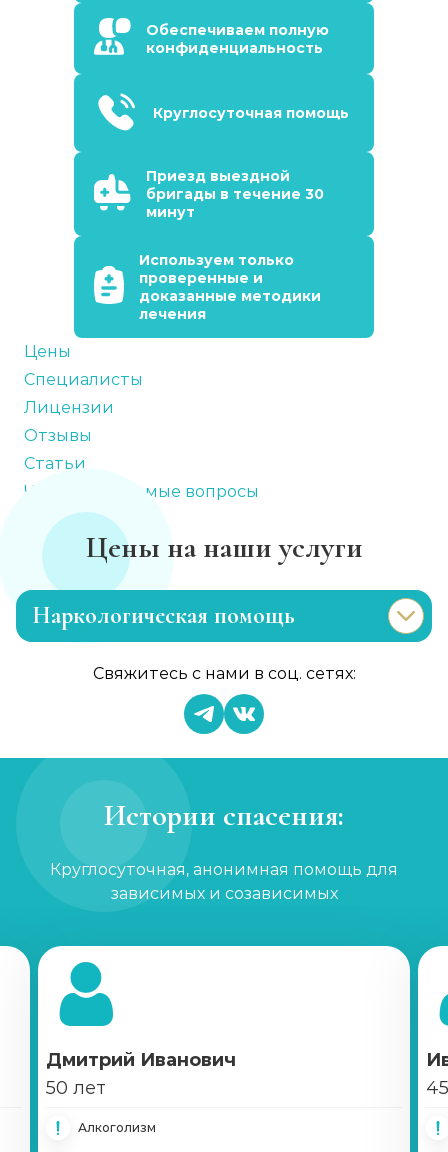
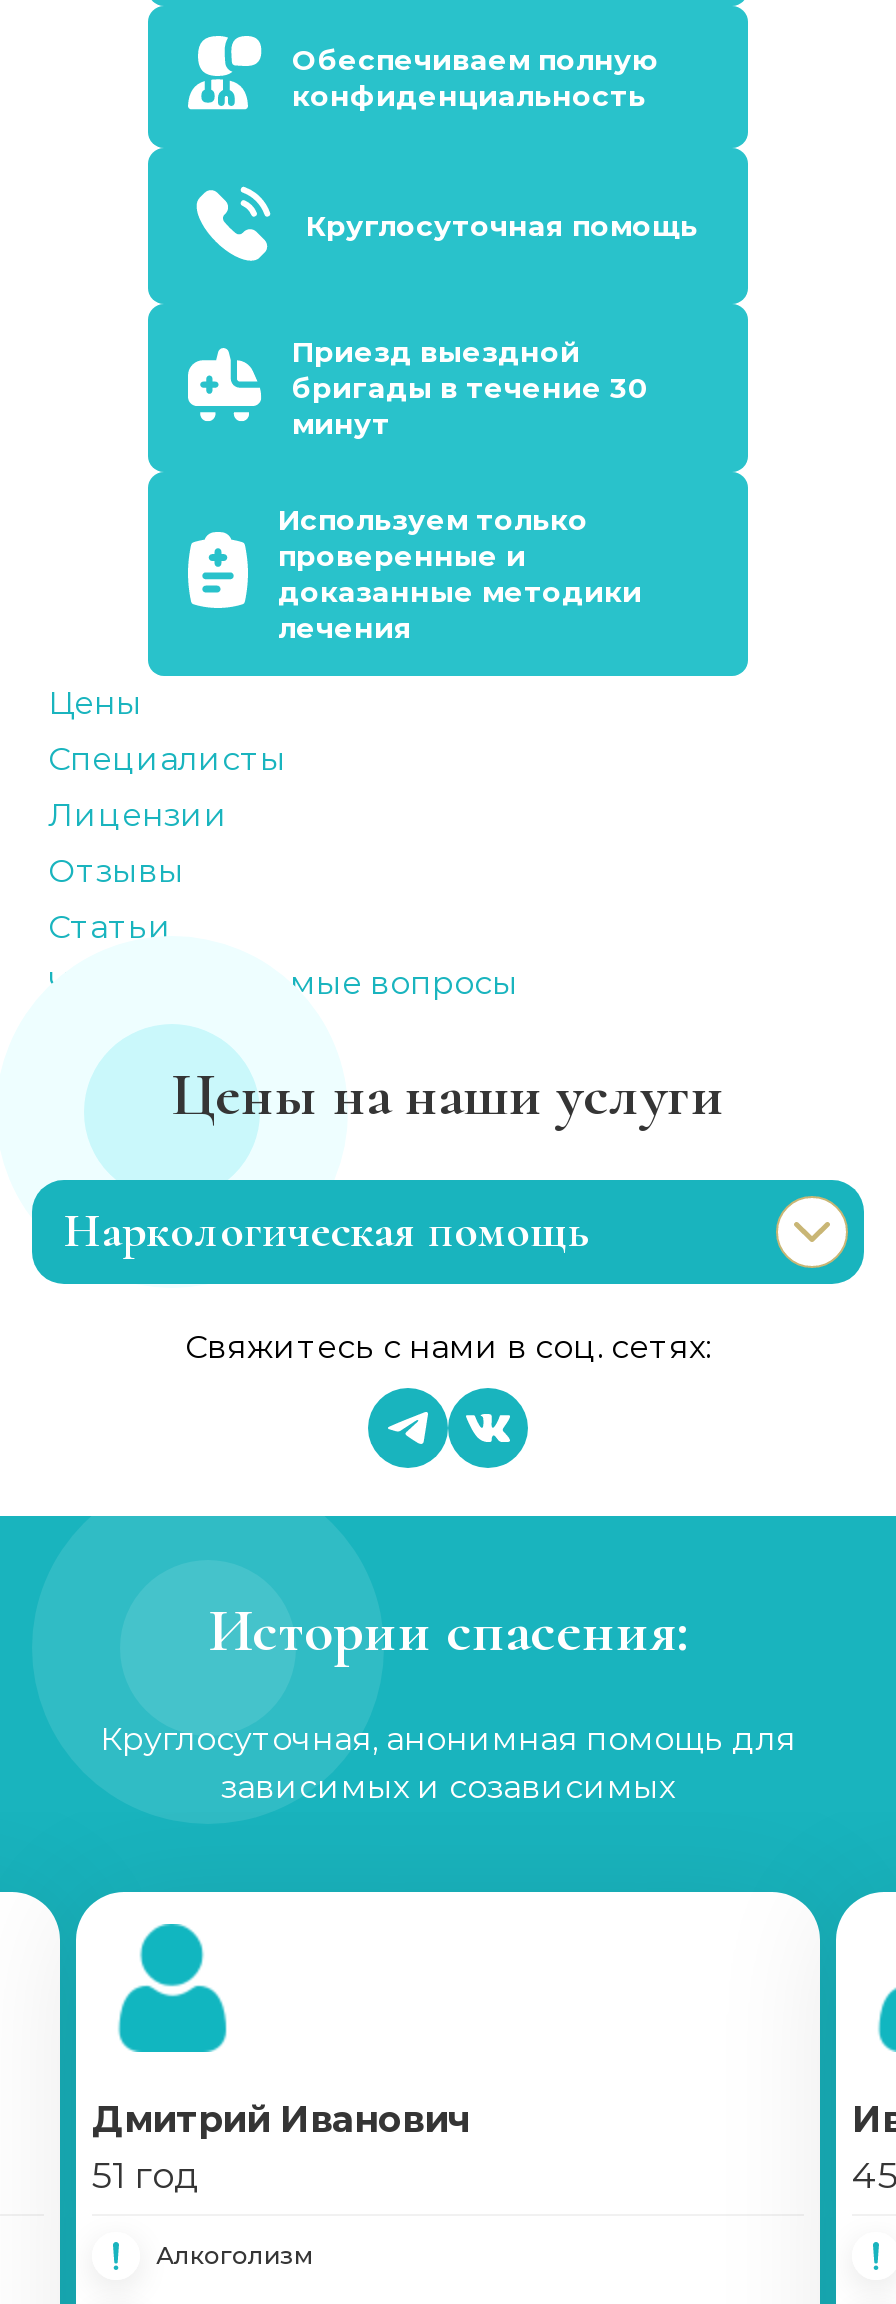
[46,1077,106,1099] 50 лет -> [92,2154,200,2198] 51 год

